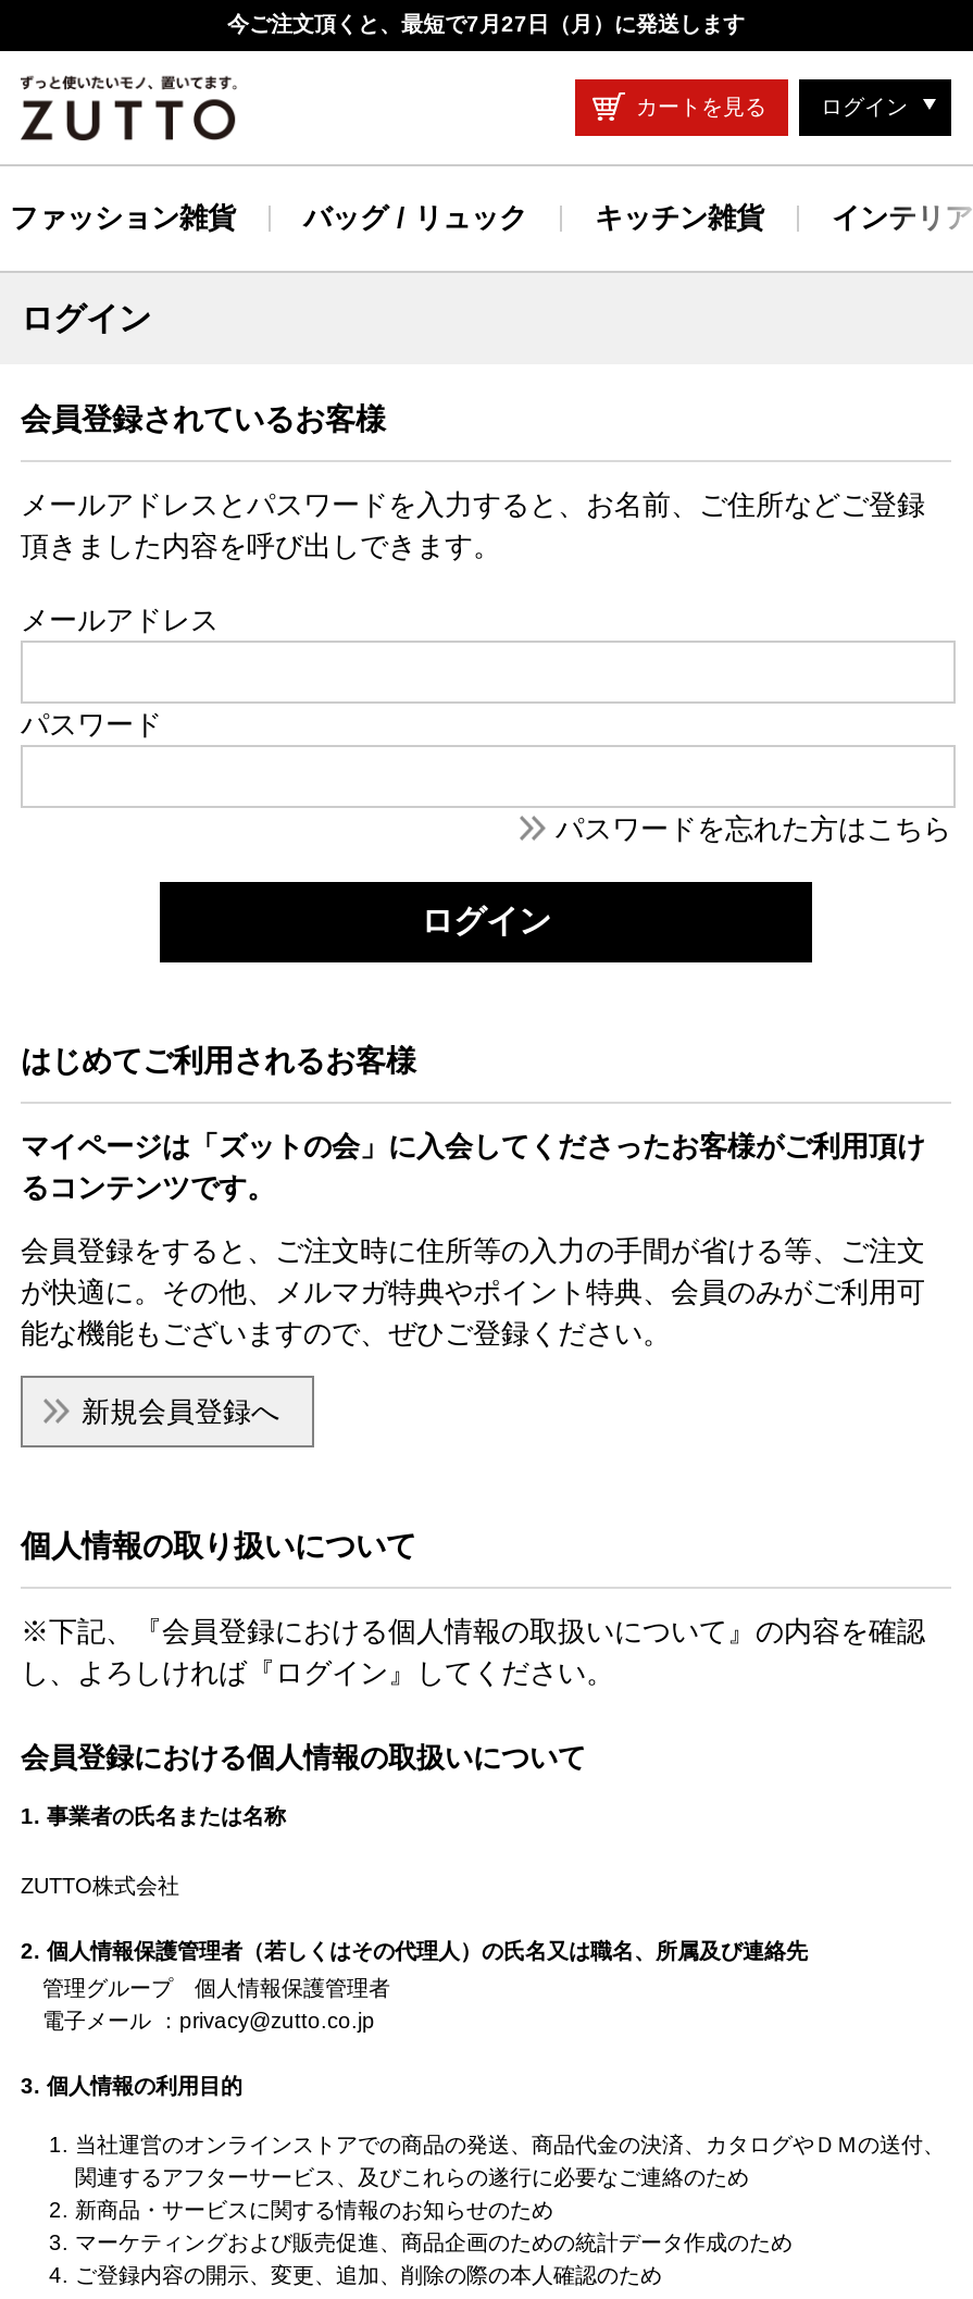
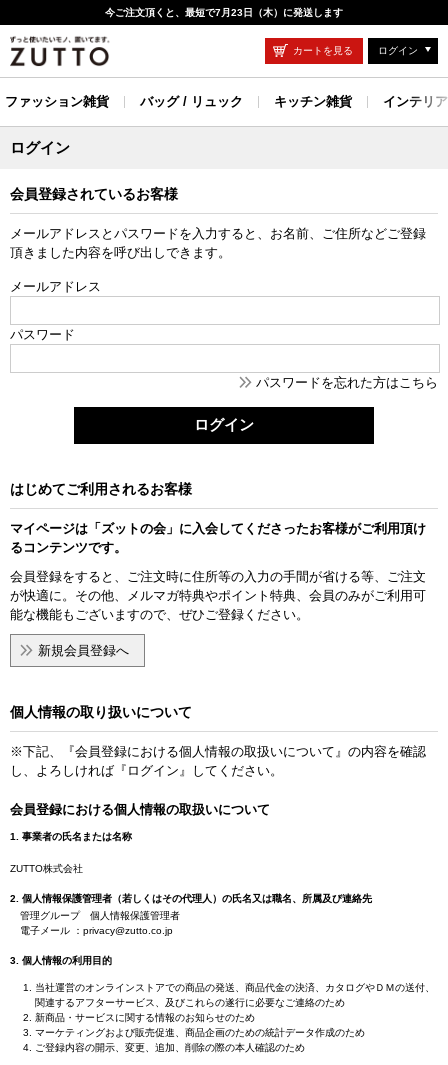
[227,12,745,36] 今ご注文頂くと、最短で7月27日（月）に発送します -> [105,7,343,18] 今ご注文頂くと、最短で7月23日（木）に発送します

